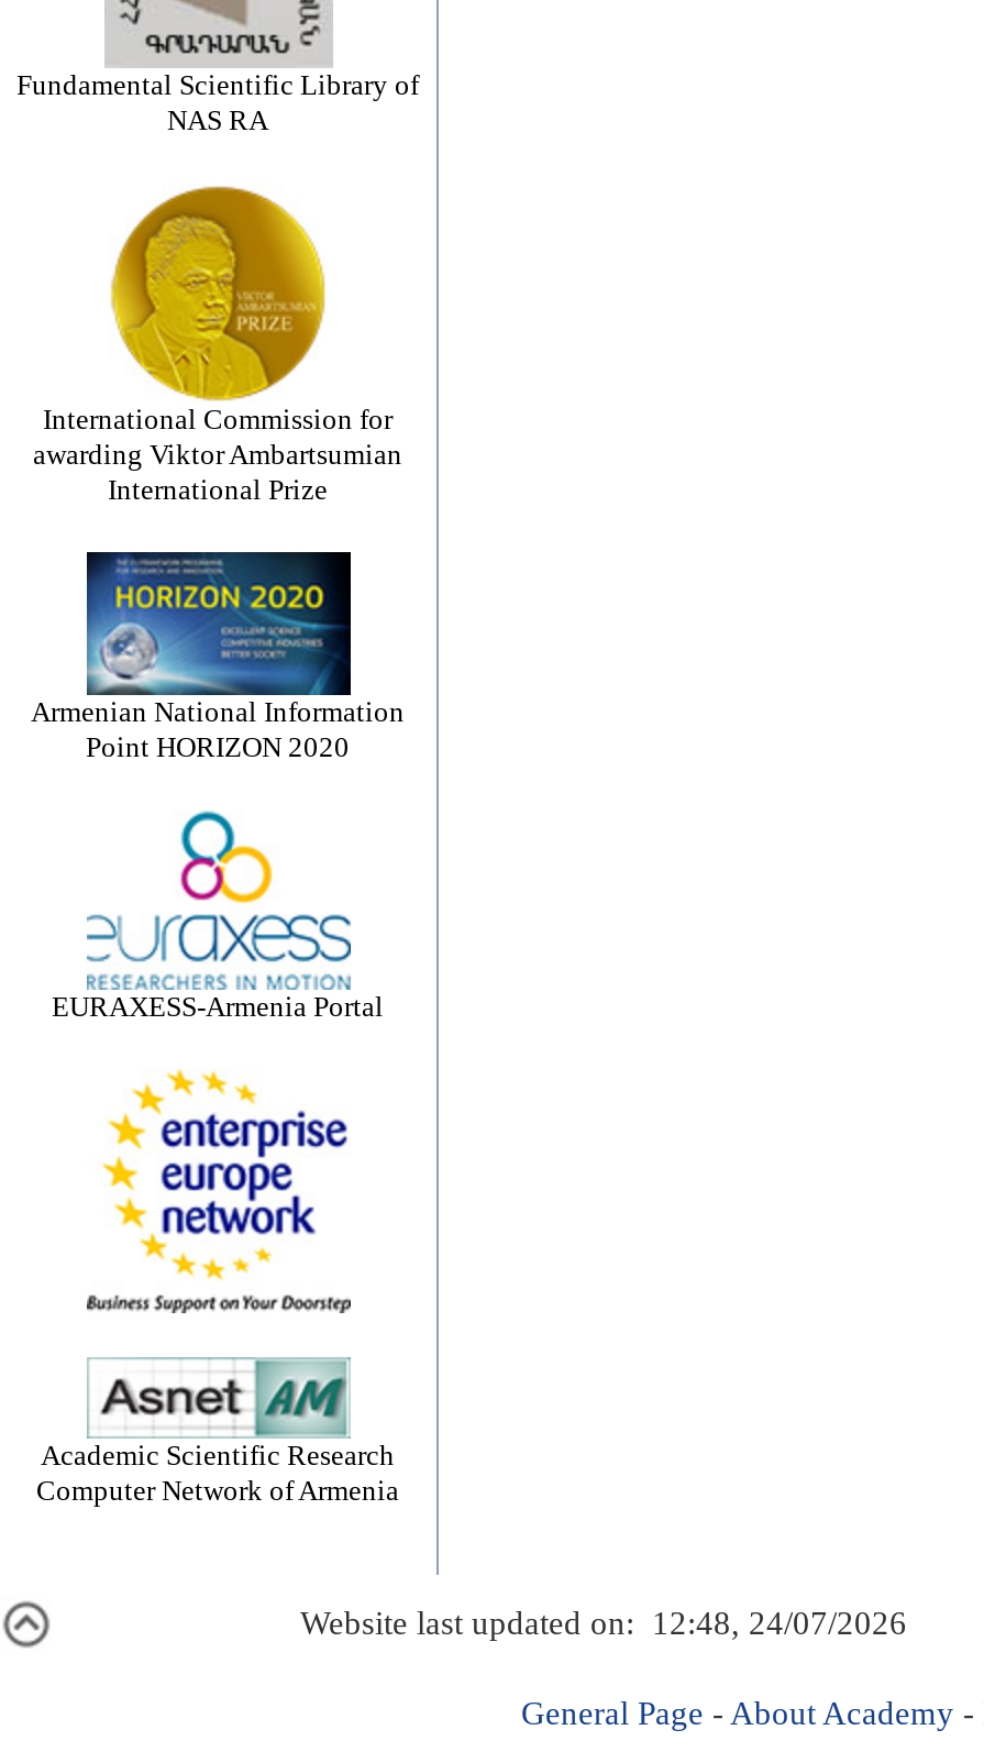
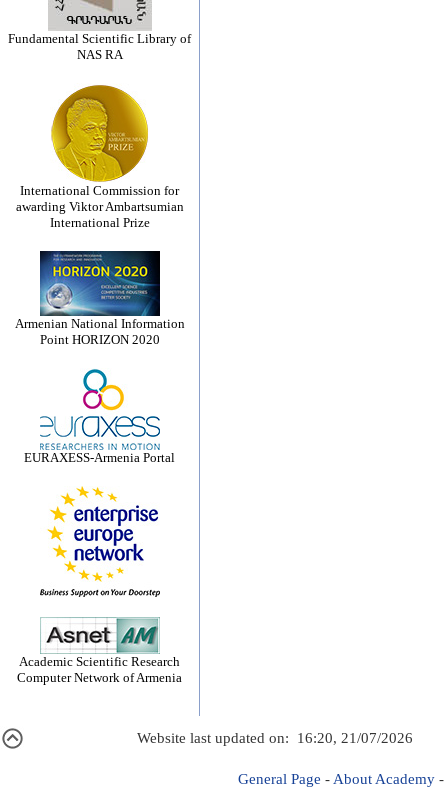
[300,1606,907,1641] Website last updated on: 12:48, 24/07/2026 -> [137,730,413,746] Website last updated on: 16:20, 21/07/2026

